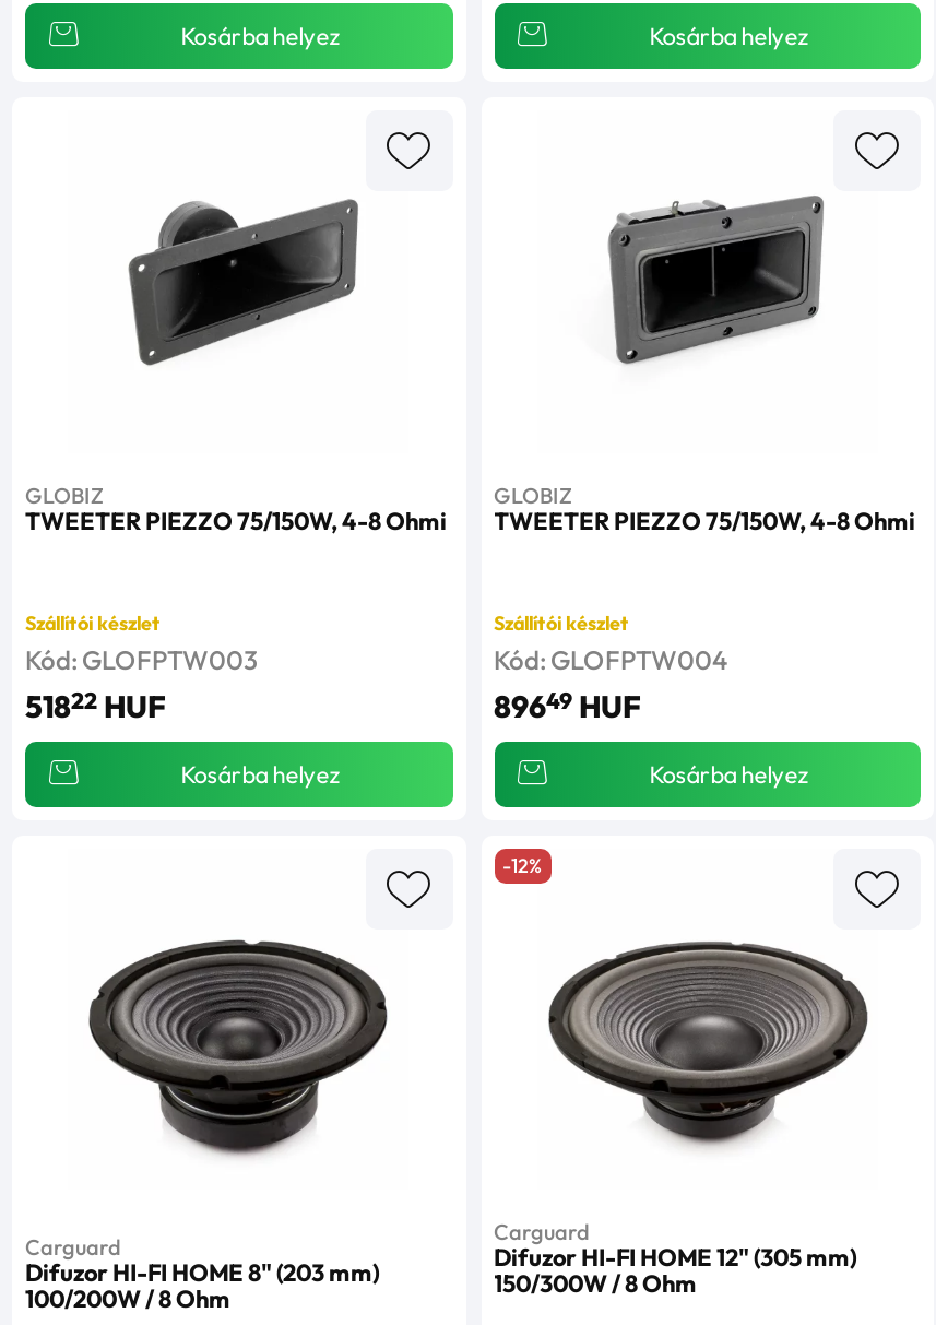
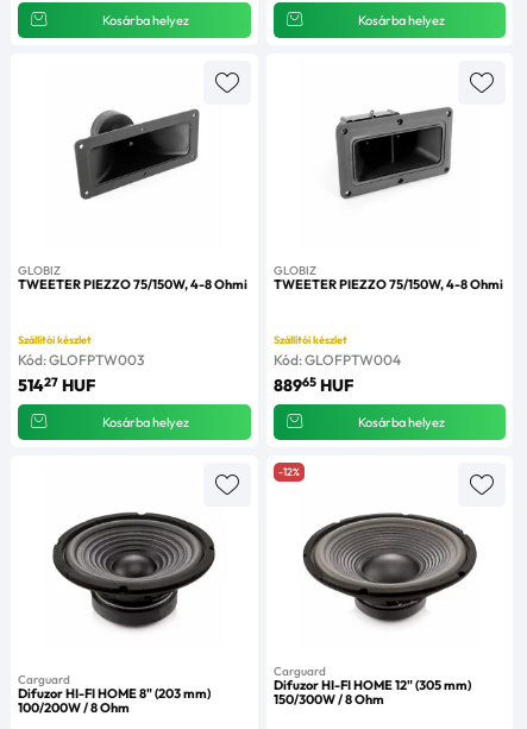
[25,685,165,726] 51822 HUF -> [18,374,95,396] 51427 HUF
[494,685,640,726] 89649 HUF -> [273,374,353,396] 88965 HUF

